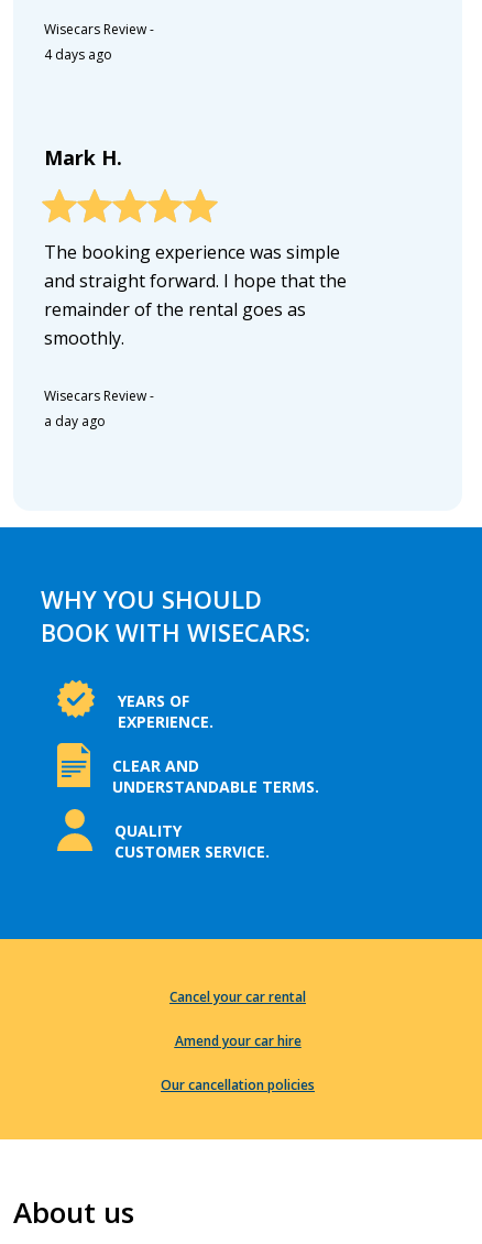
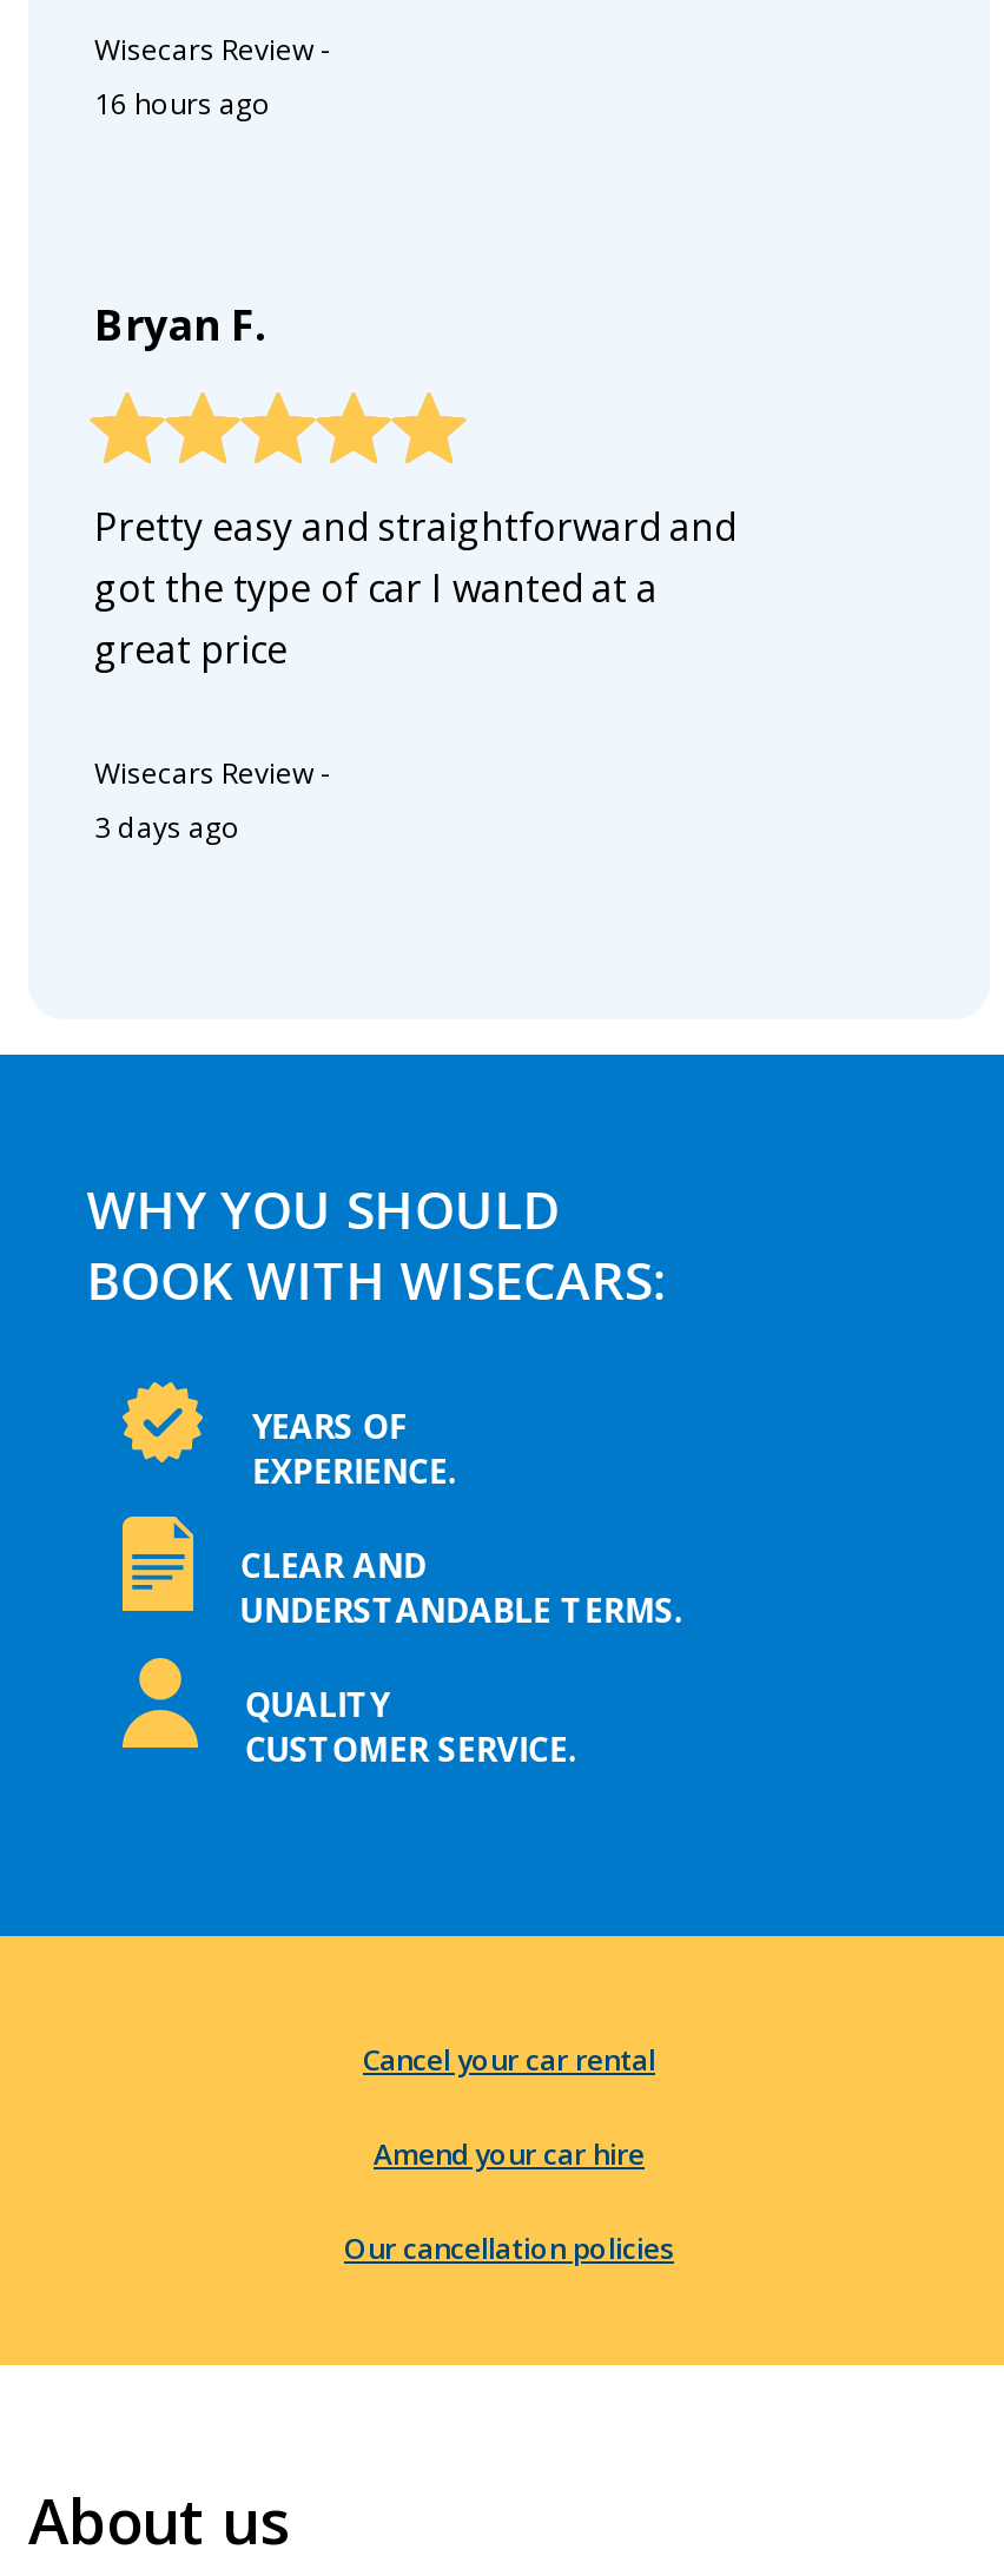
[44,45,112,64] 4 days ago -> [94,83,271,123] 16 hours ago
[44,144,122,171] Mark H. -> [94,296,266,352] Bryan F.
[44,240,347,350] The booking experience was simple | and straight forward. I hope that the | remainder of the rental goes as | smoothly. -> [94,501,735,675] Pretty easy and straightforward and | got the type of car I wanted at a | great price
[44,412,106,430] a day ago -> [94,807,240,847] 3 days ago

